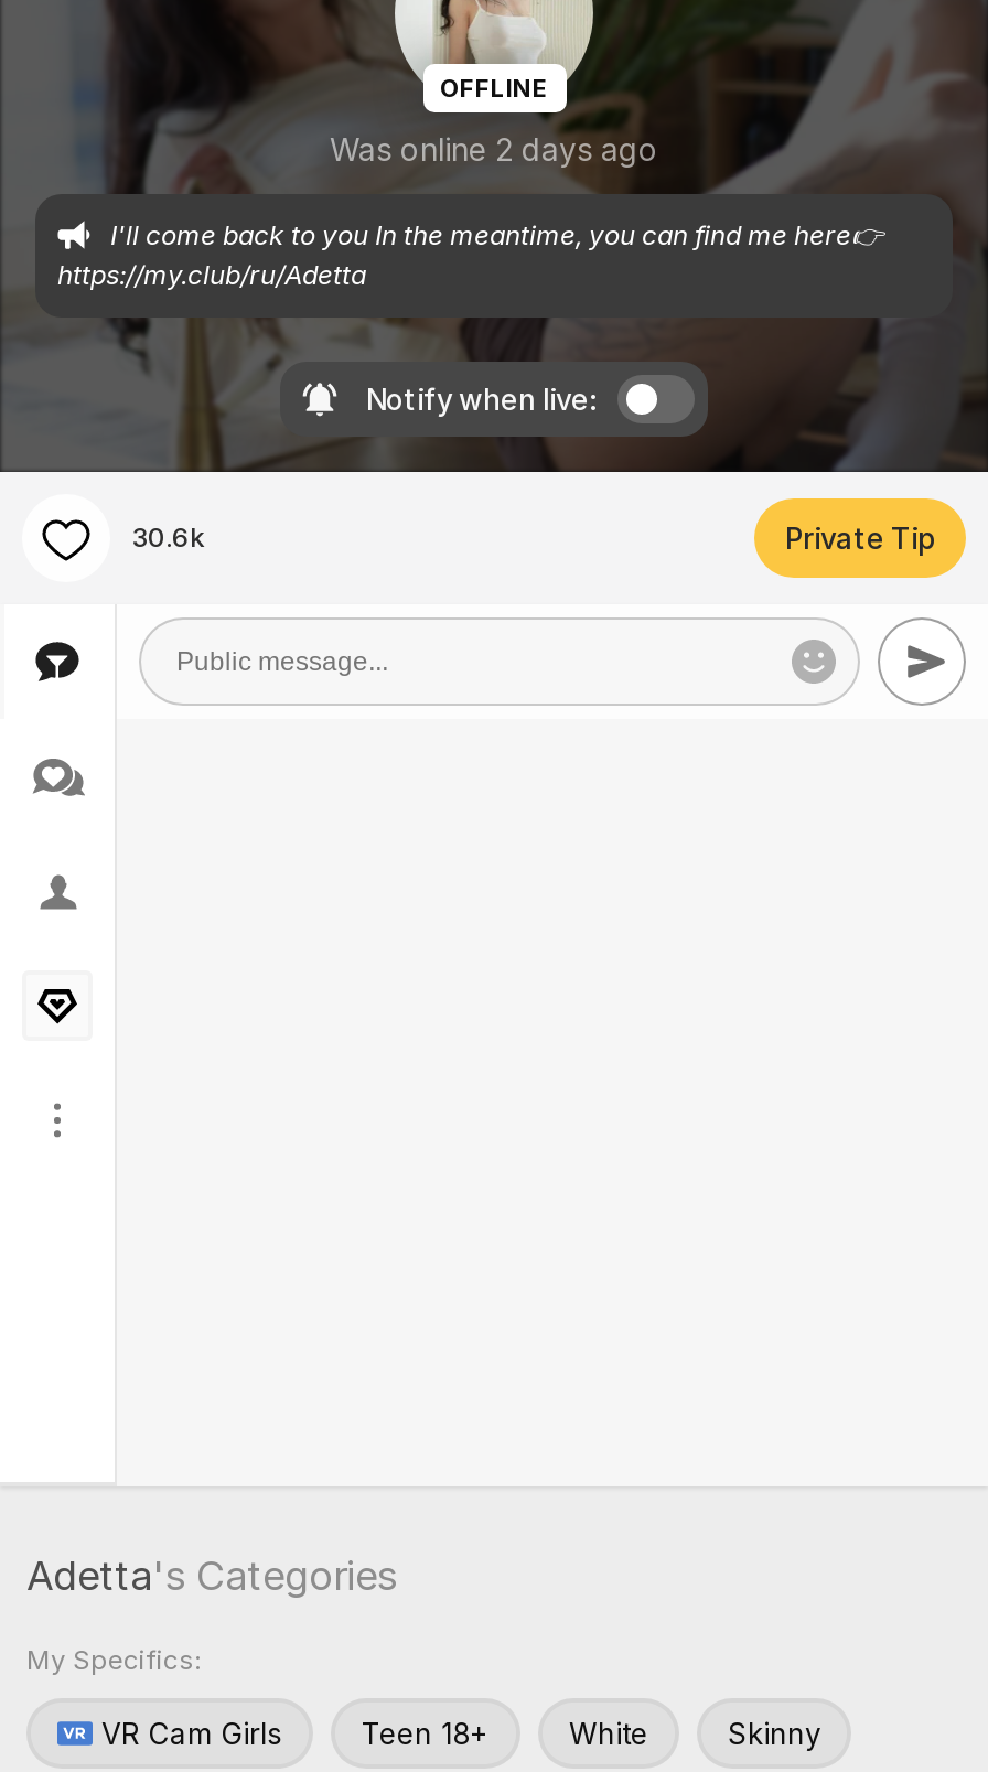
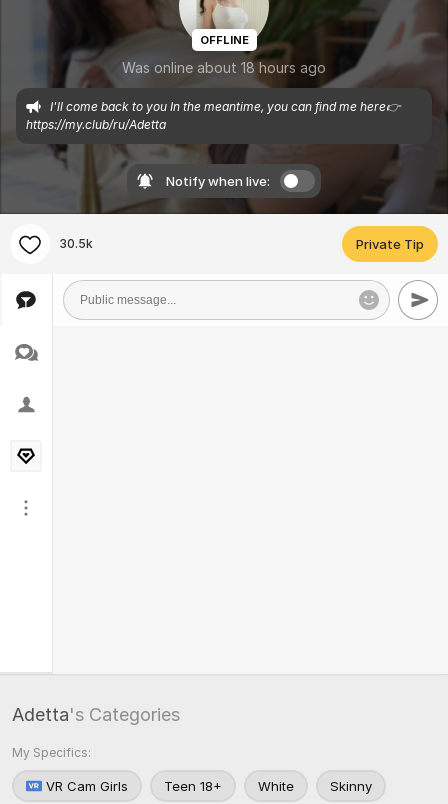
[330,130,658,168] Was online 2 days ago -> [122,59,326,76] Was online about 18 hours ago
[132,521,205,554] 30.6k -> [60,236,93,251] 30.5k

